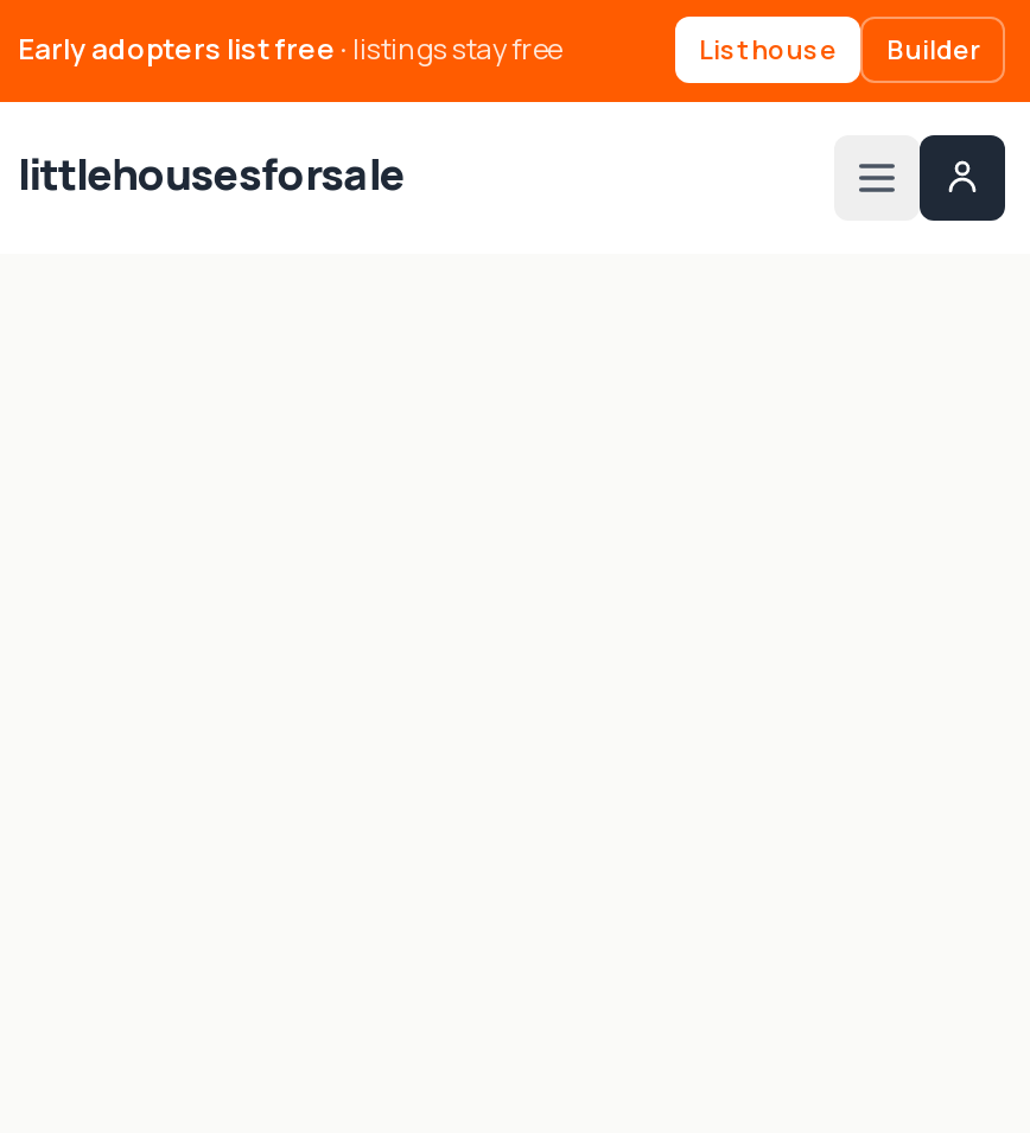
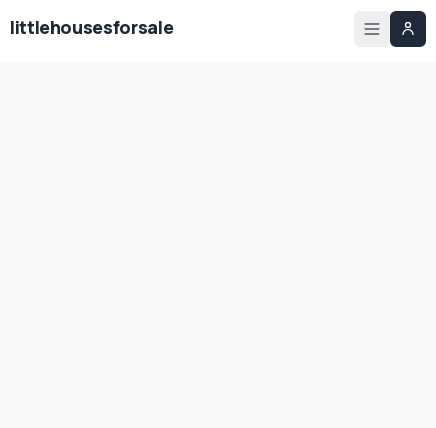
[18,28,979,69] Early adopters list free · listings stay free | List house | Builder -> none

